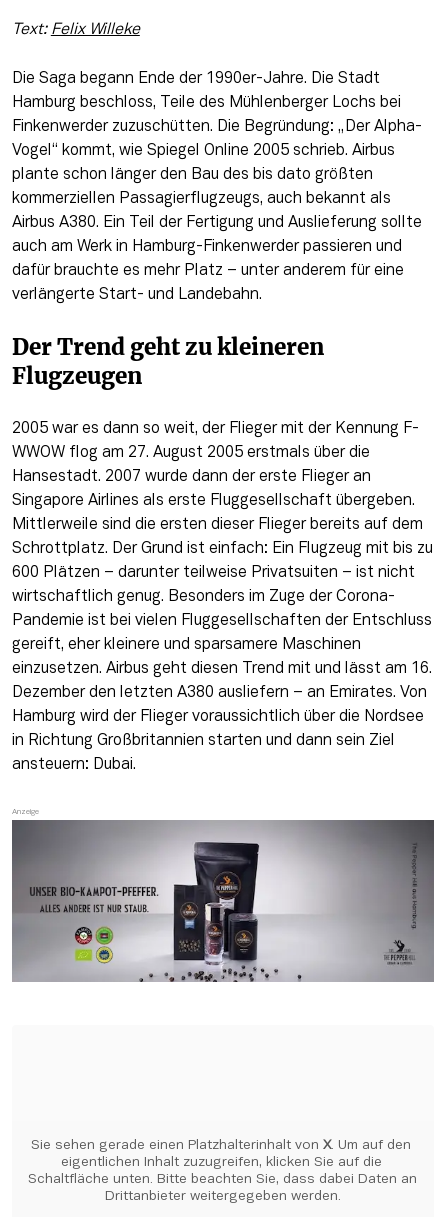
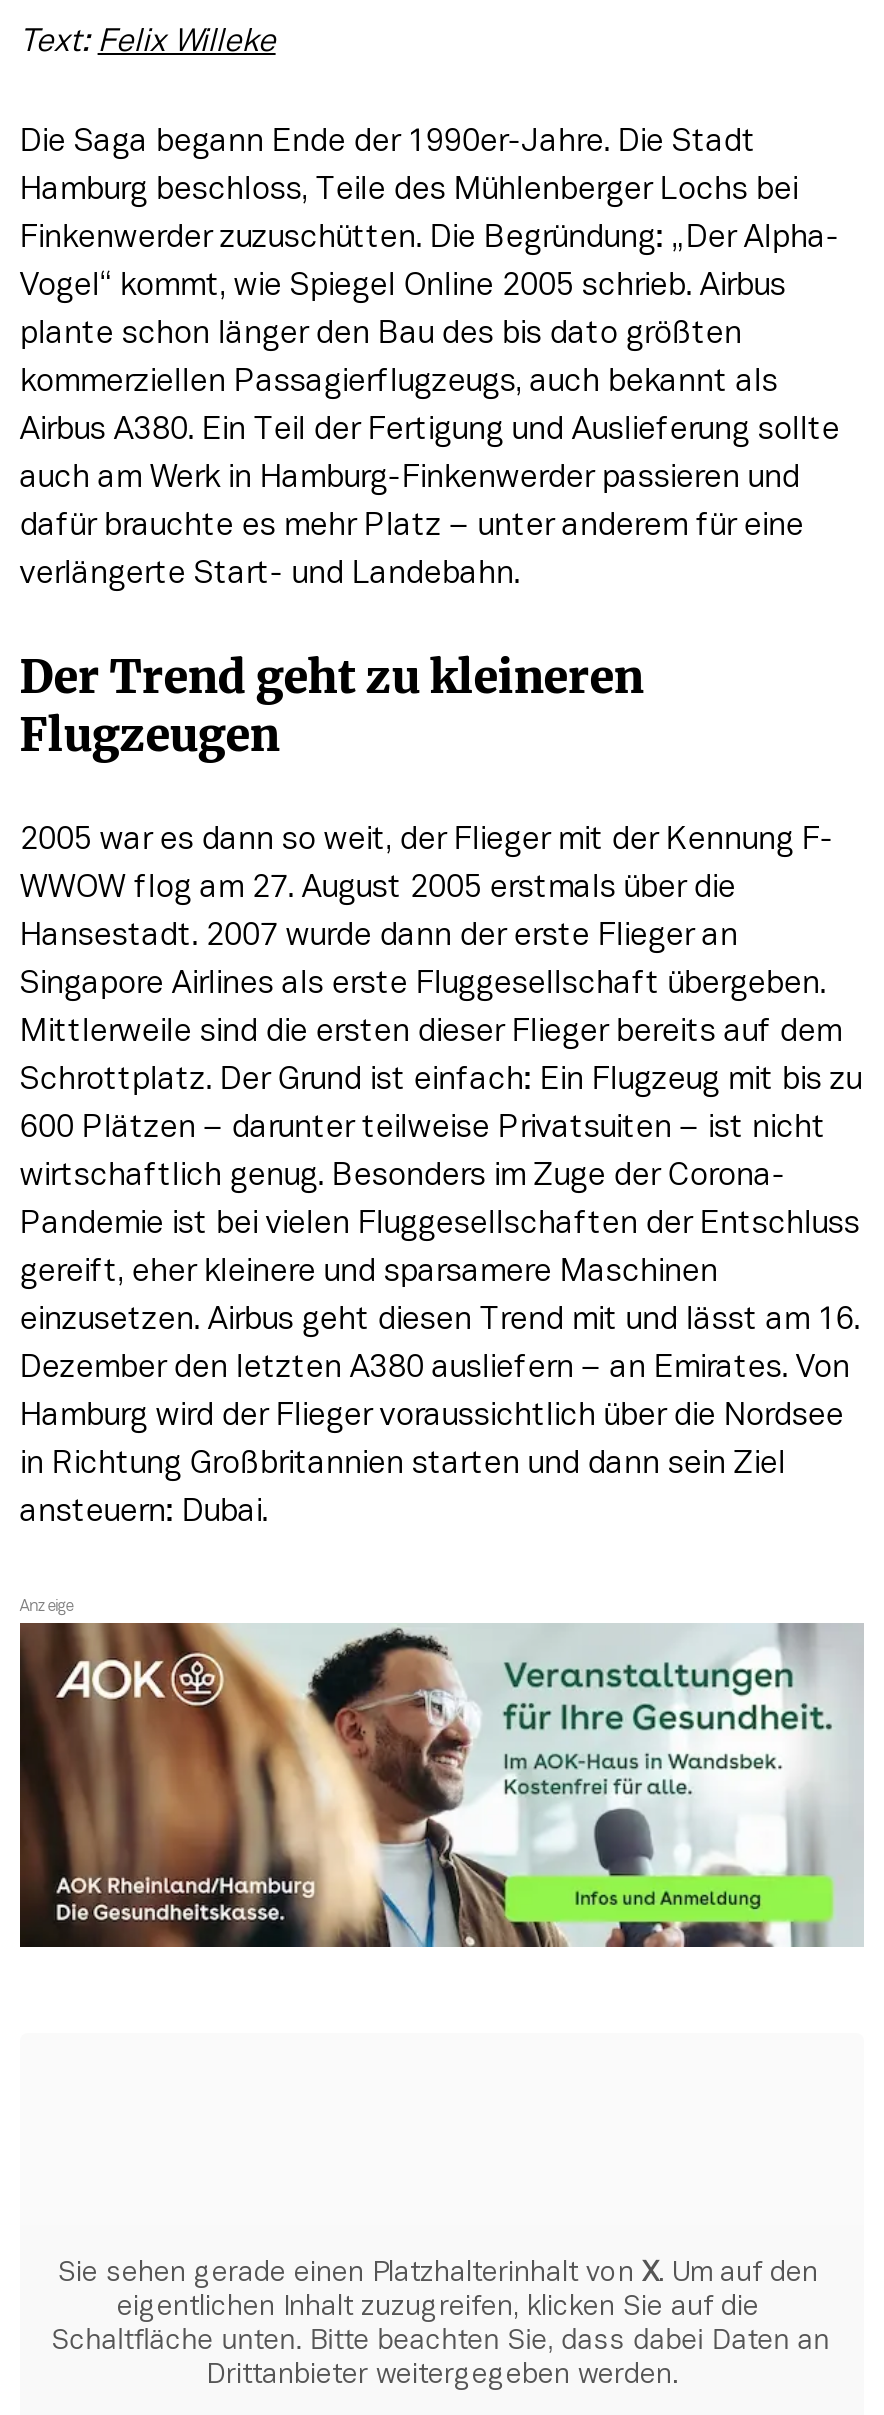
[11,819,434,983] [image] -> [18,1621,862,1947] [image]

